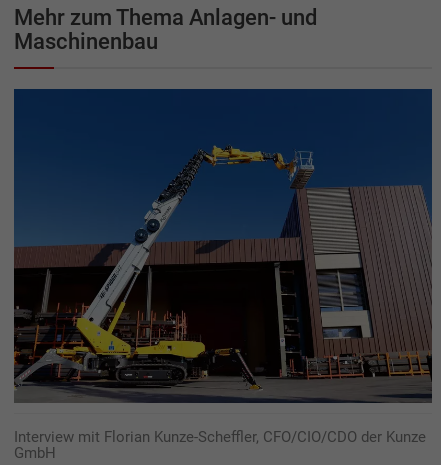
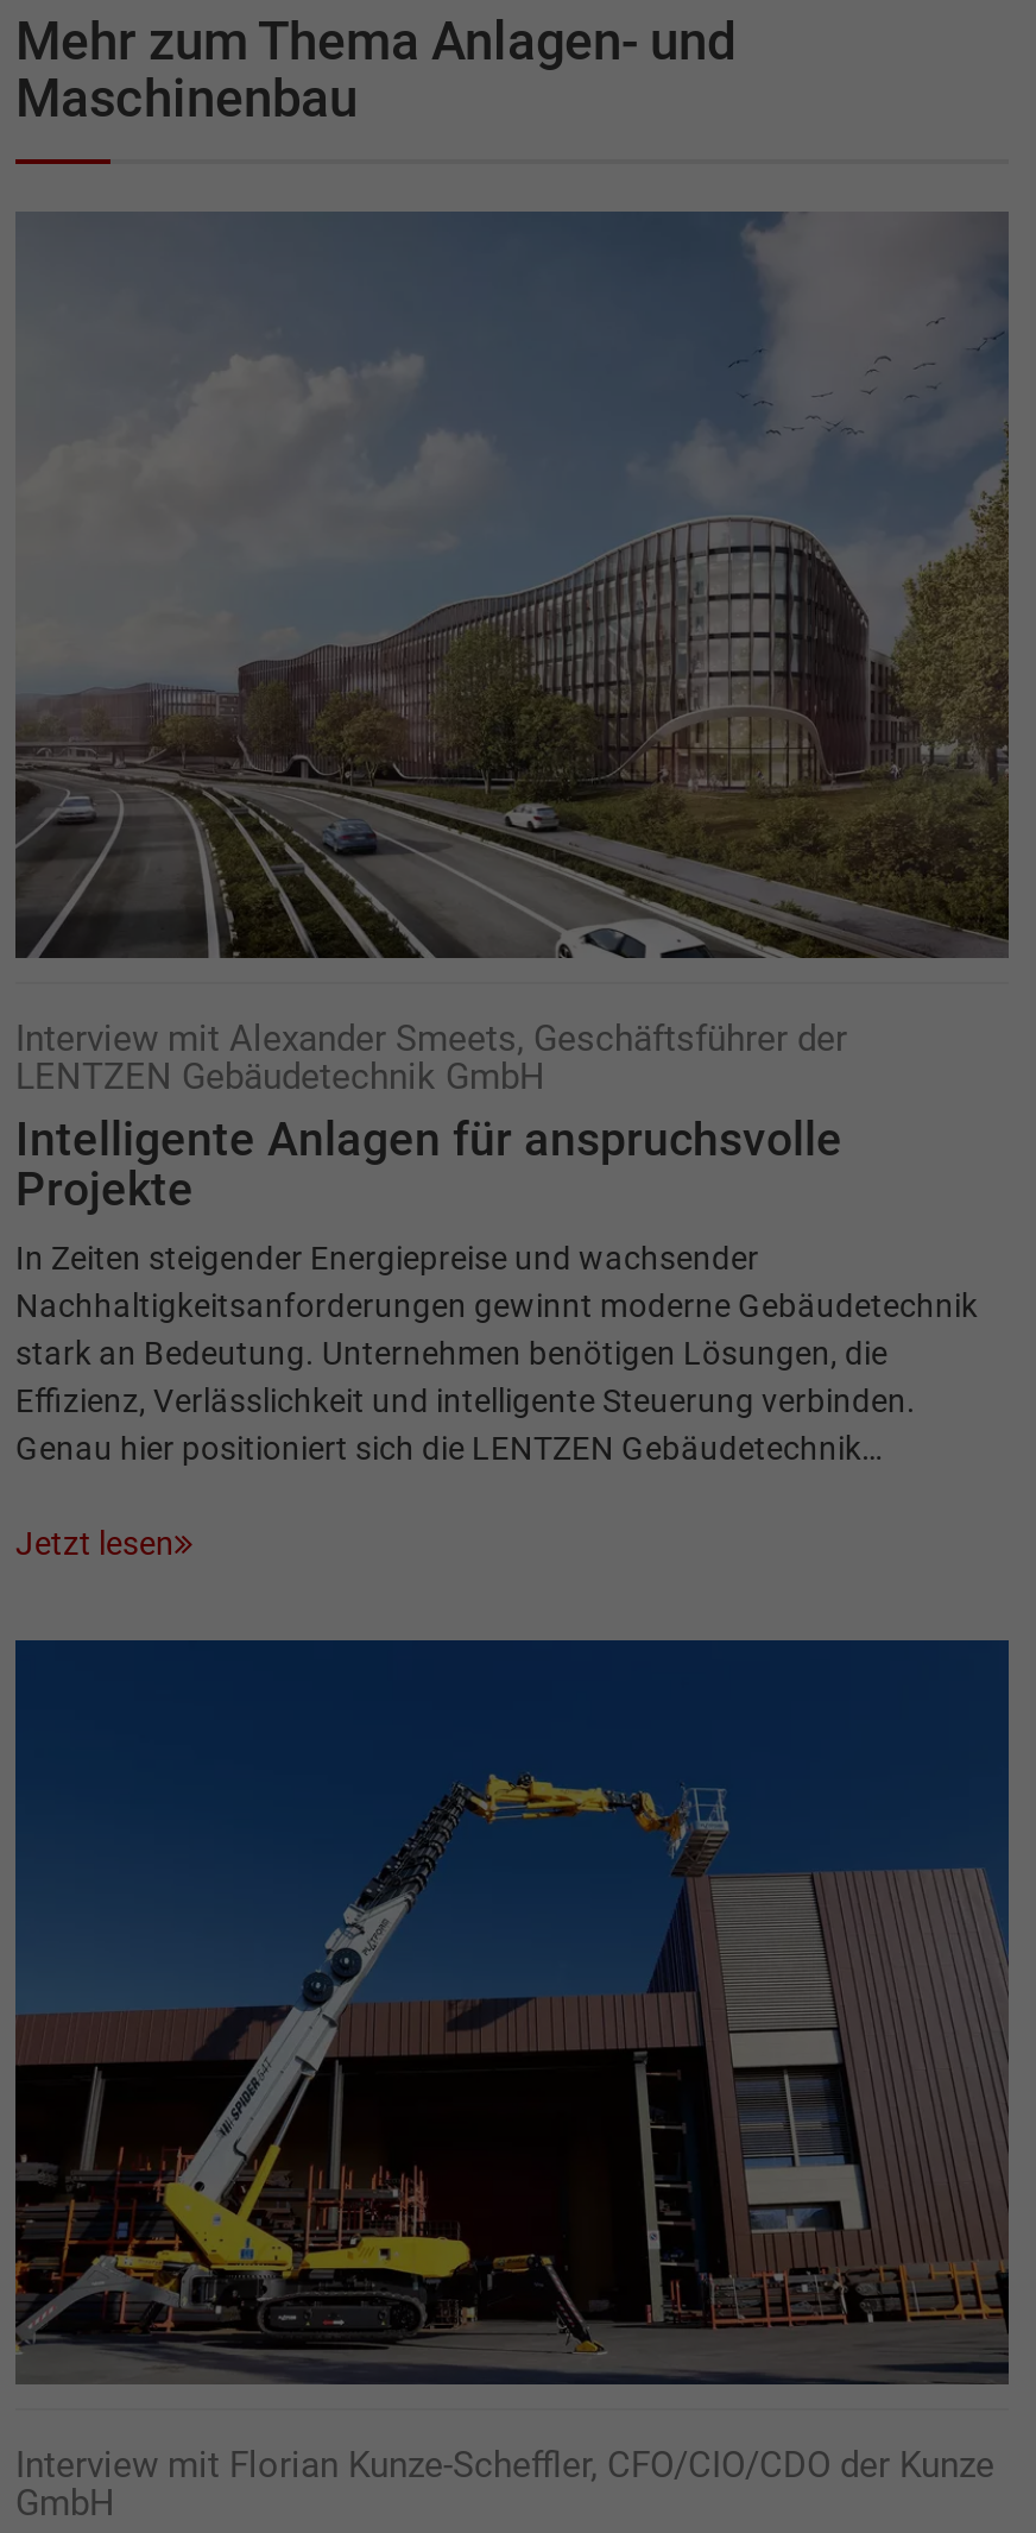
none -> [13,212,1011,1561] [image] | Interview mit Alexander Smeets, Geschäftsführer der | LENTZEN Gebäudetechnik GmbH | Intelligente Anlagen für anspruchsvolle | Projekte | In Zeiten steigender Energiepreise und wachsender | Nachhaltigkeitsanforderungen gewinnt moderne Gebäudetechnik | stark an Bedeutung. Unternehmen benötigen Lösungen, die | Effizienz, Verlässlichkeit und intelligente Steuerung verbinden. | Genau hier positioniert sich die LENTZEN Gebäudetechnik… | Jetzt lesen

